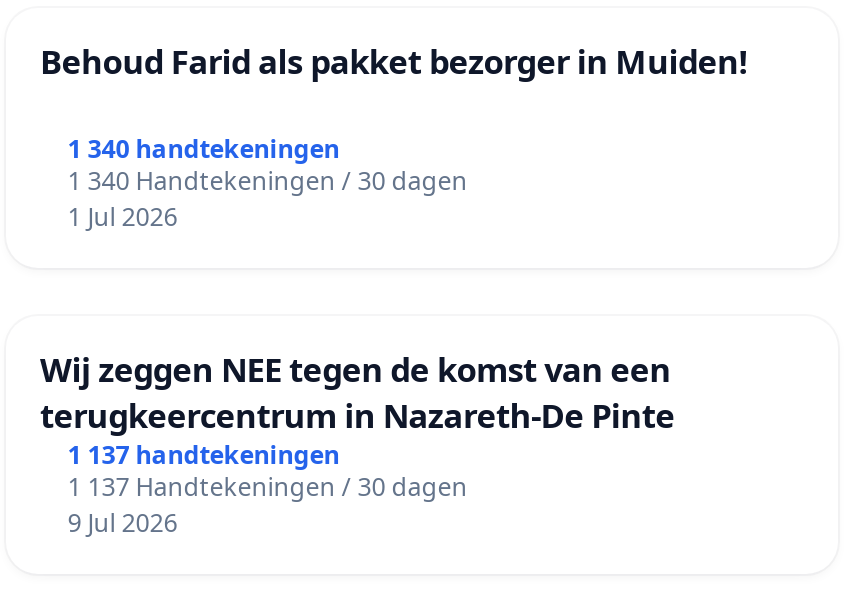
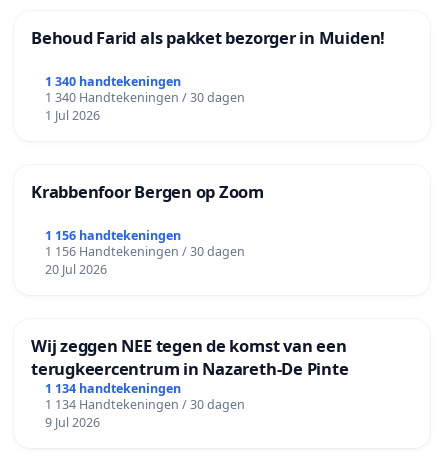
none -> [31,180,264,278] Krabbenfoor Bergen op Zoom | 1 156 handtekeningen | 1 156 Handtekeningen / 30 dagen | 20 Jul 2026
[68,439,340,473] 1 137 handtekeningen -> [45,380,181,397] 1 134 handtekeningen
[68,471,468,505] 1 137 Handtekeningen / 30 dagen -> [45,396,245,413] 1 134 Handtekeningen / 30 dagen

